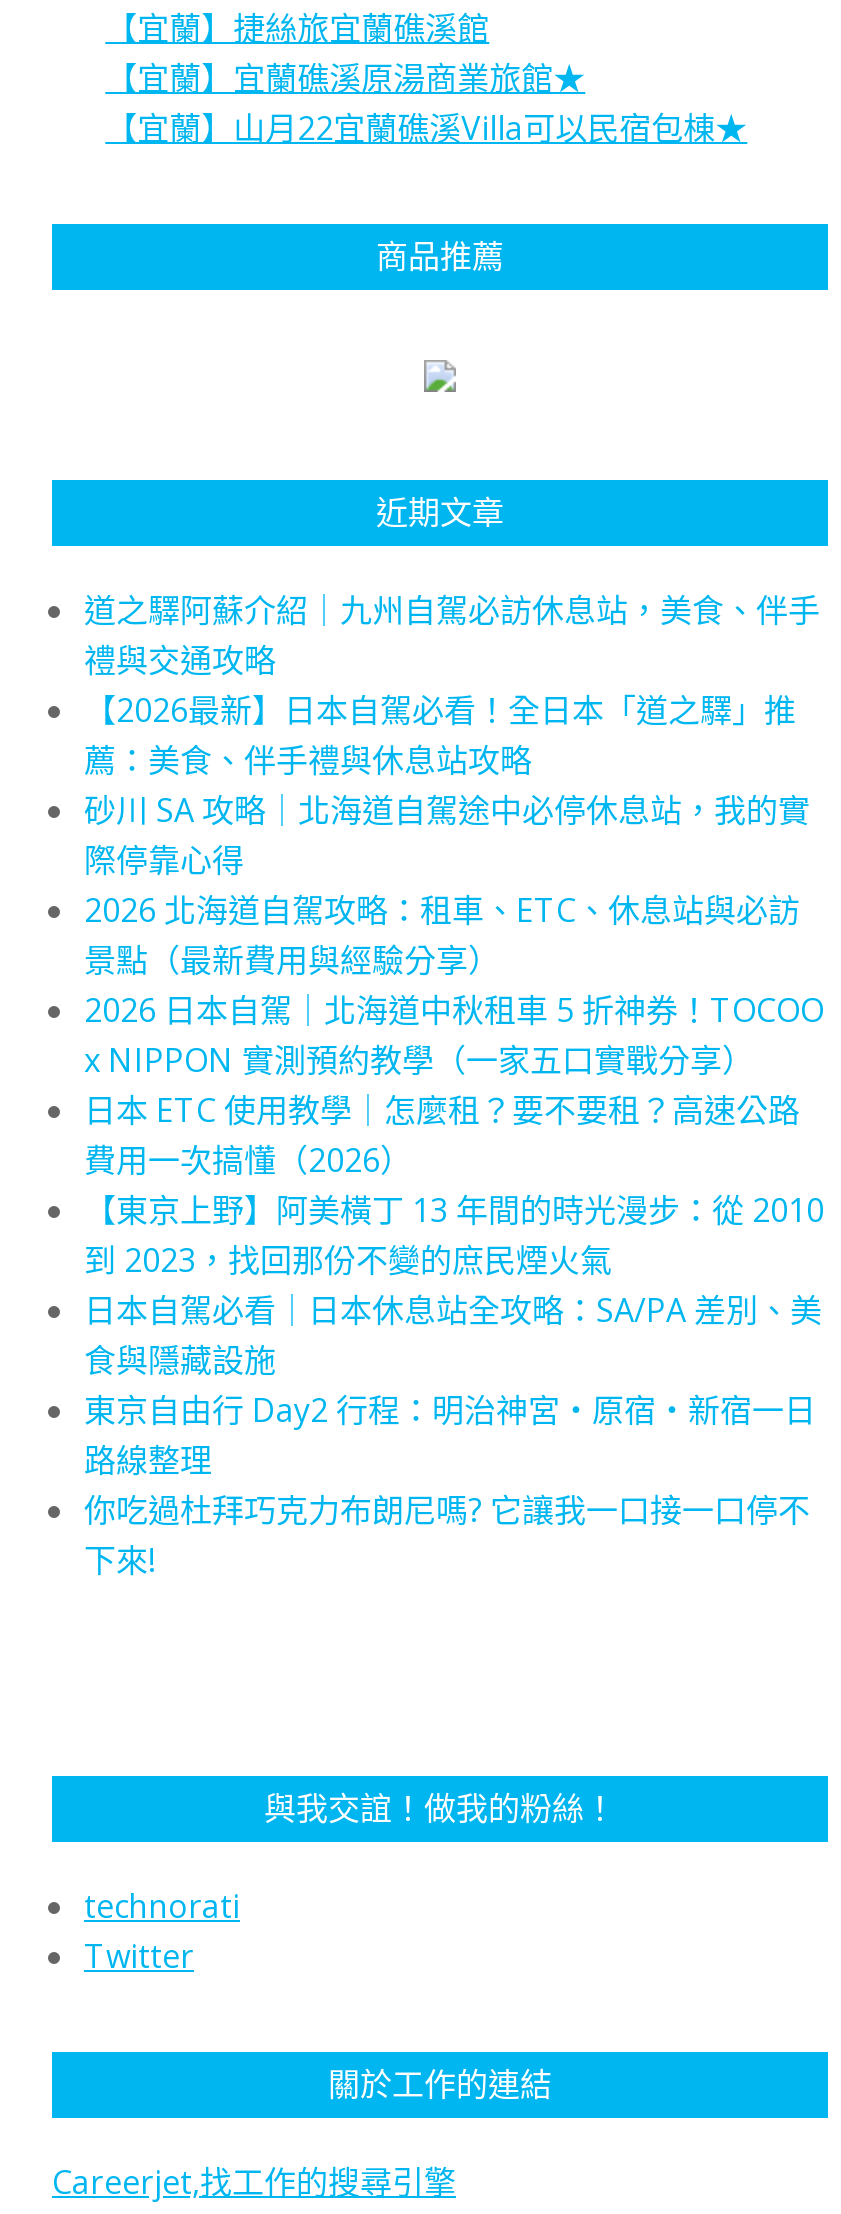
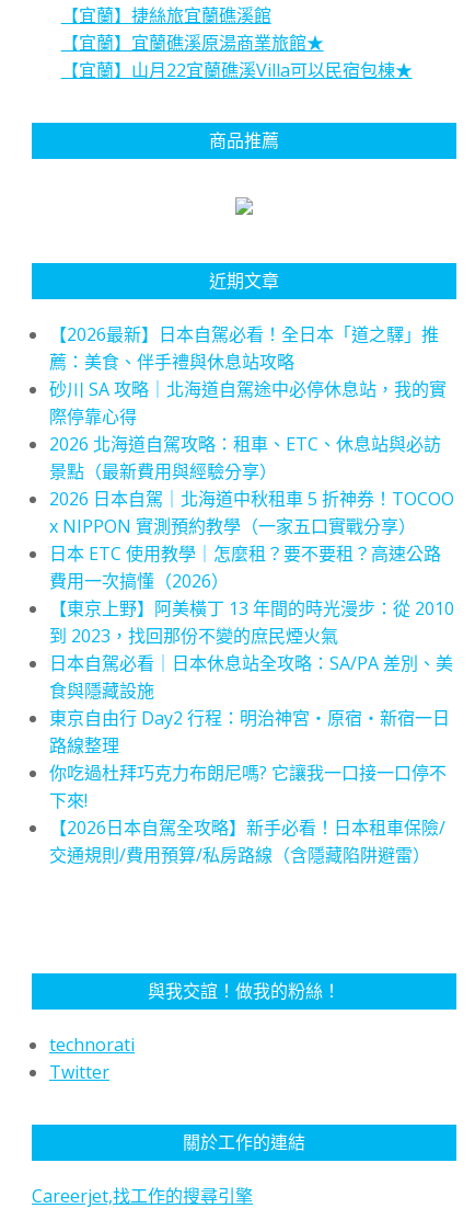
[84,588,820,682] 道之驛阿蘇介紹｜九州自駕必訪休息站，美食、伴手 | 禮與交通攻略 -> none
moved [84,688,824,1582] -> [49,322,454,812]: 【2026最新】日本自駕必看！全日本「道之驛」推 | 薦：美食、伴手禮與休息站攻略 | 砂川 SA 攻略｜北海道自駕途中必停休息站，我的實 | ... | 你吃過杜拜巧克力布朗尼嗎? 它讓我一口接一口停不 | 下來!
none -> [49,816,445,867] 【2026日本自駕全攻略】新手必看！日本租車保險/ | 交通規則/費用預算/私房路線（含隱藏陷阱避雷）

